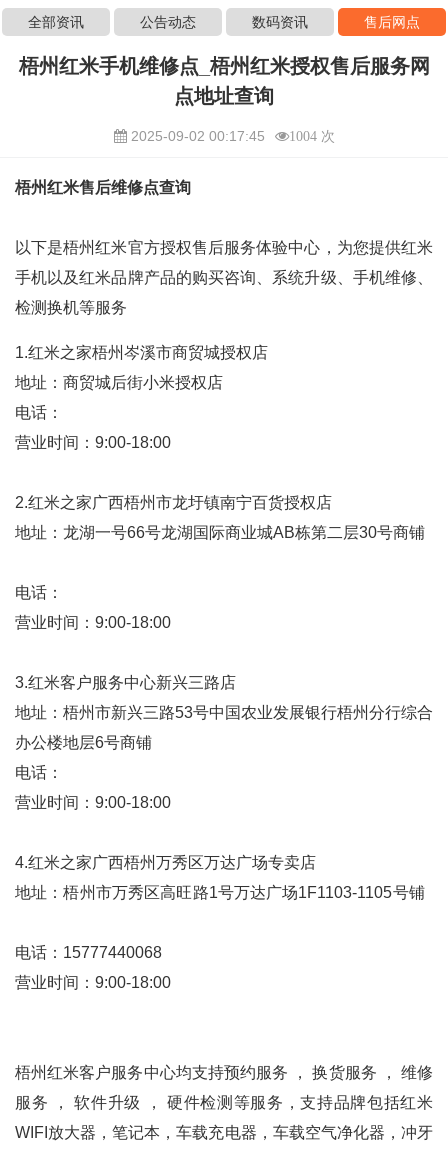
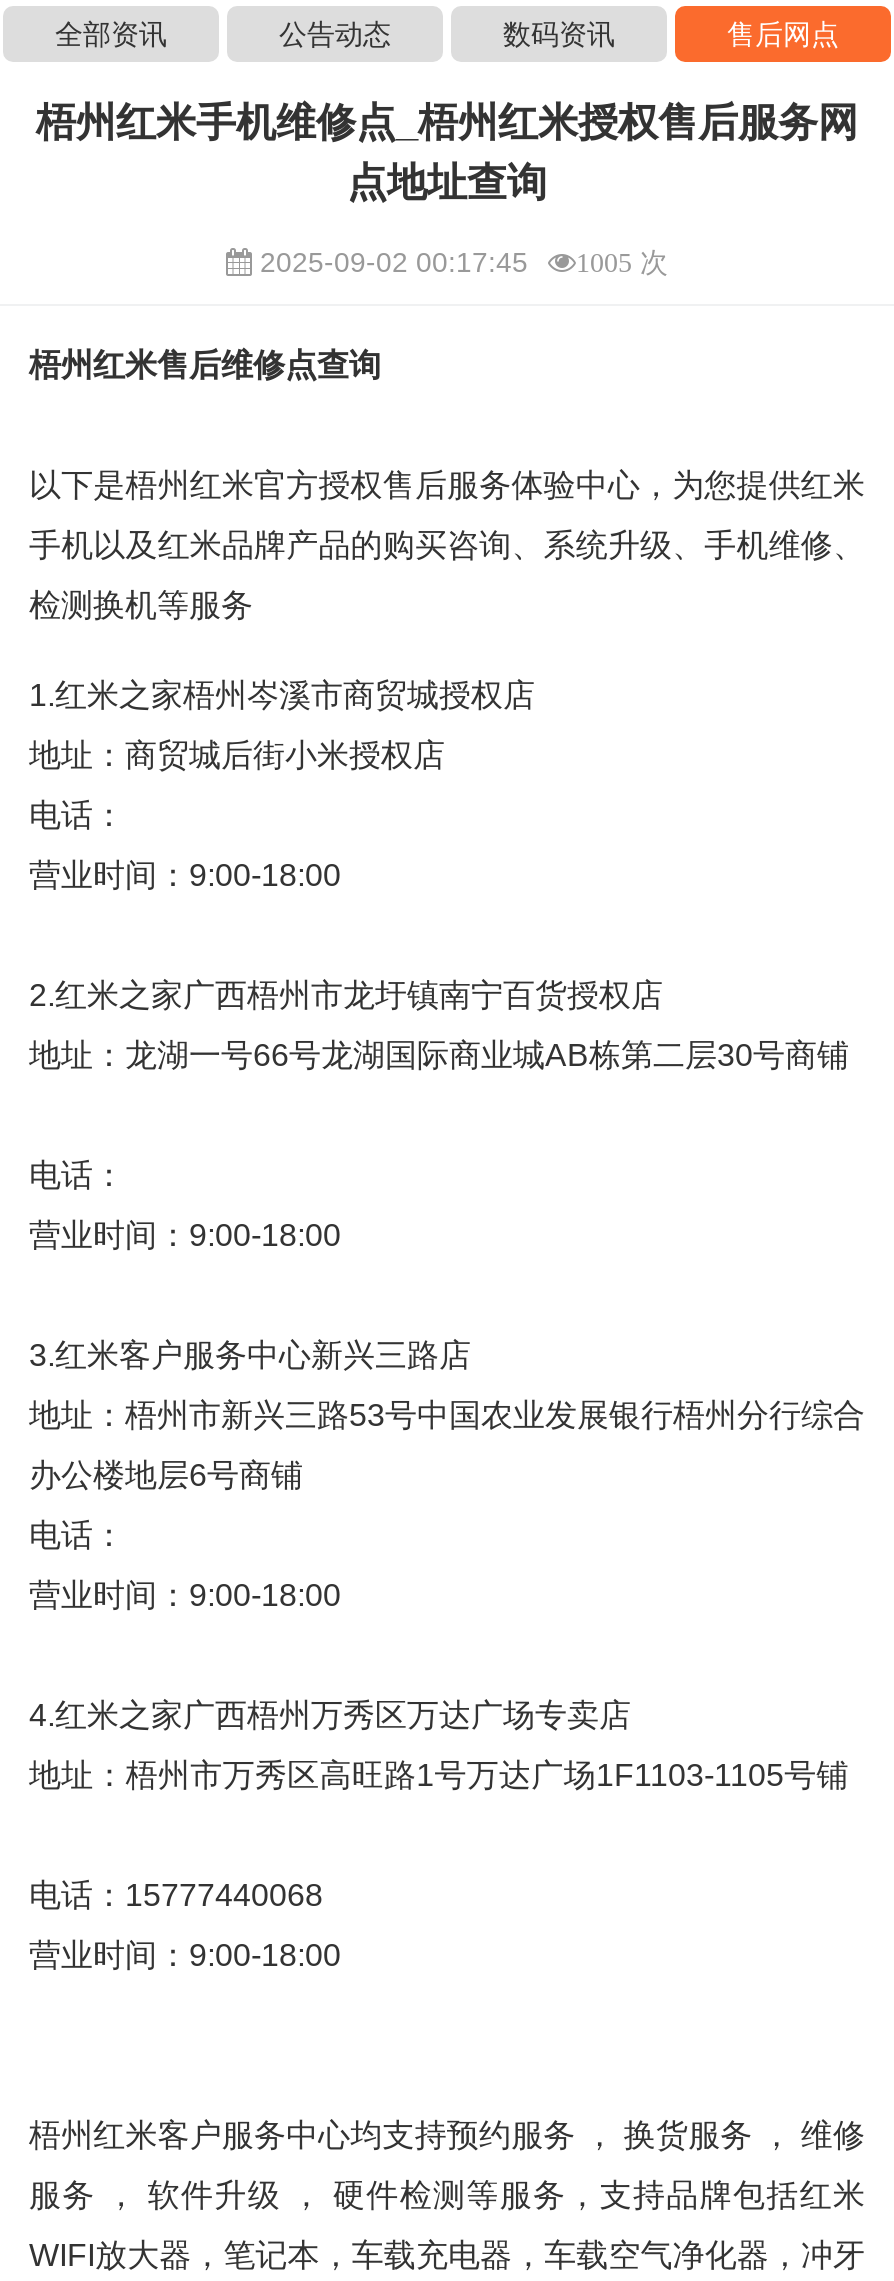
[126,128,334,144] 2025-09-02 00:17:45 1004 次 -> [252,246,668,278] 2025-09-02 00:17:45 1005 次

